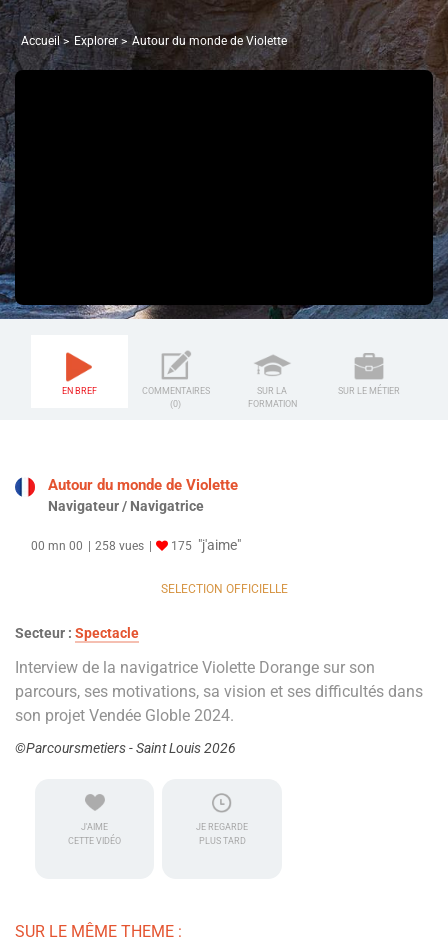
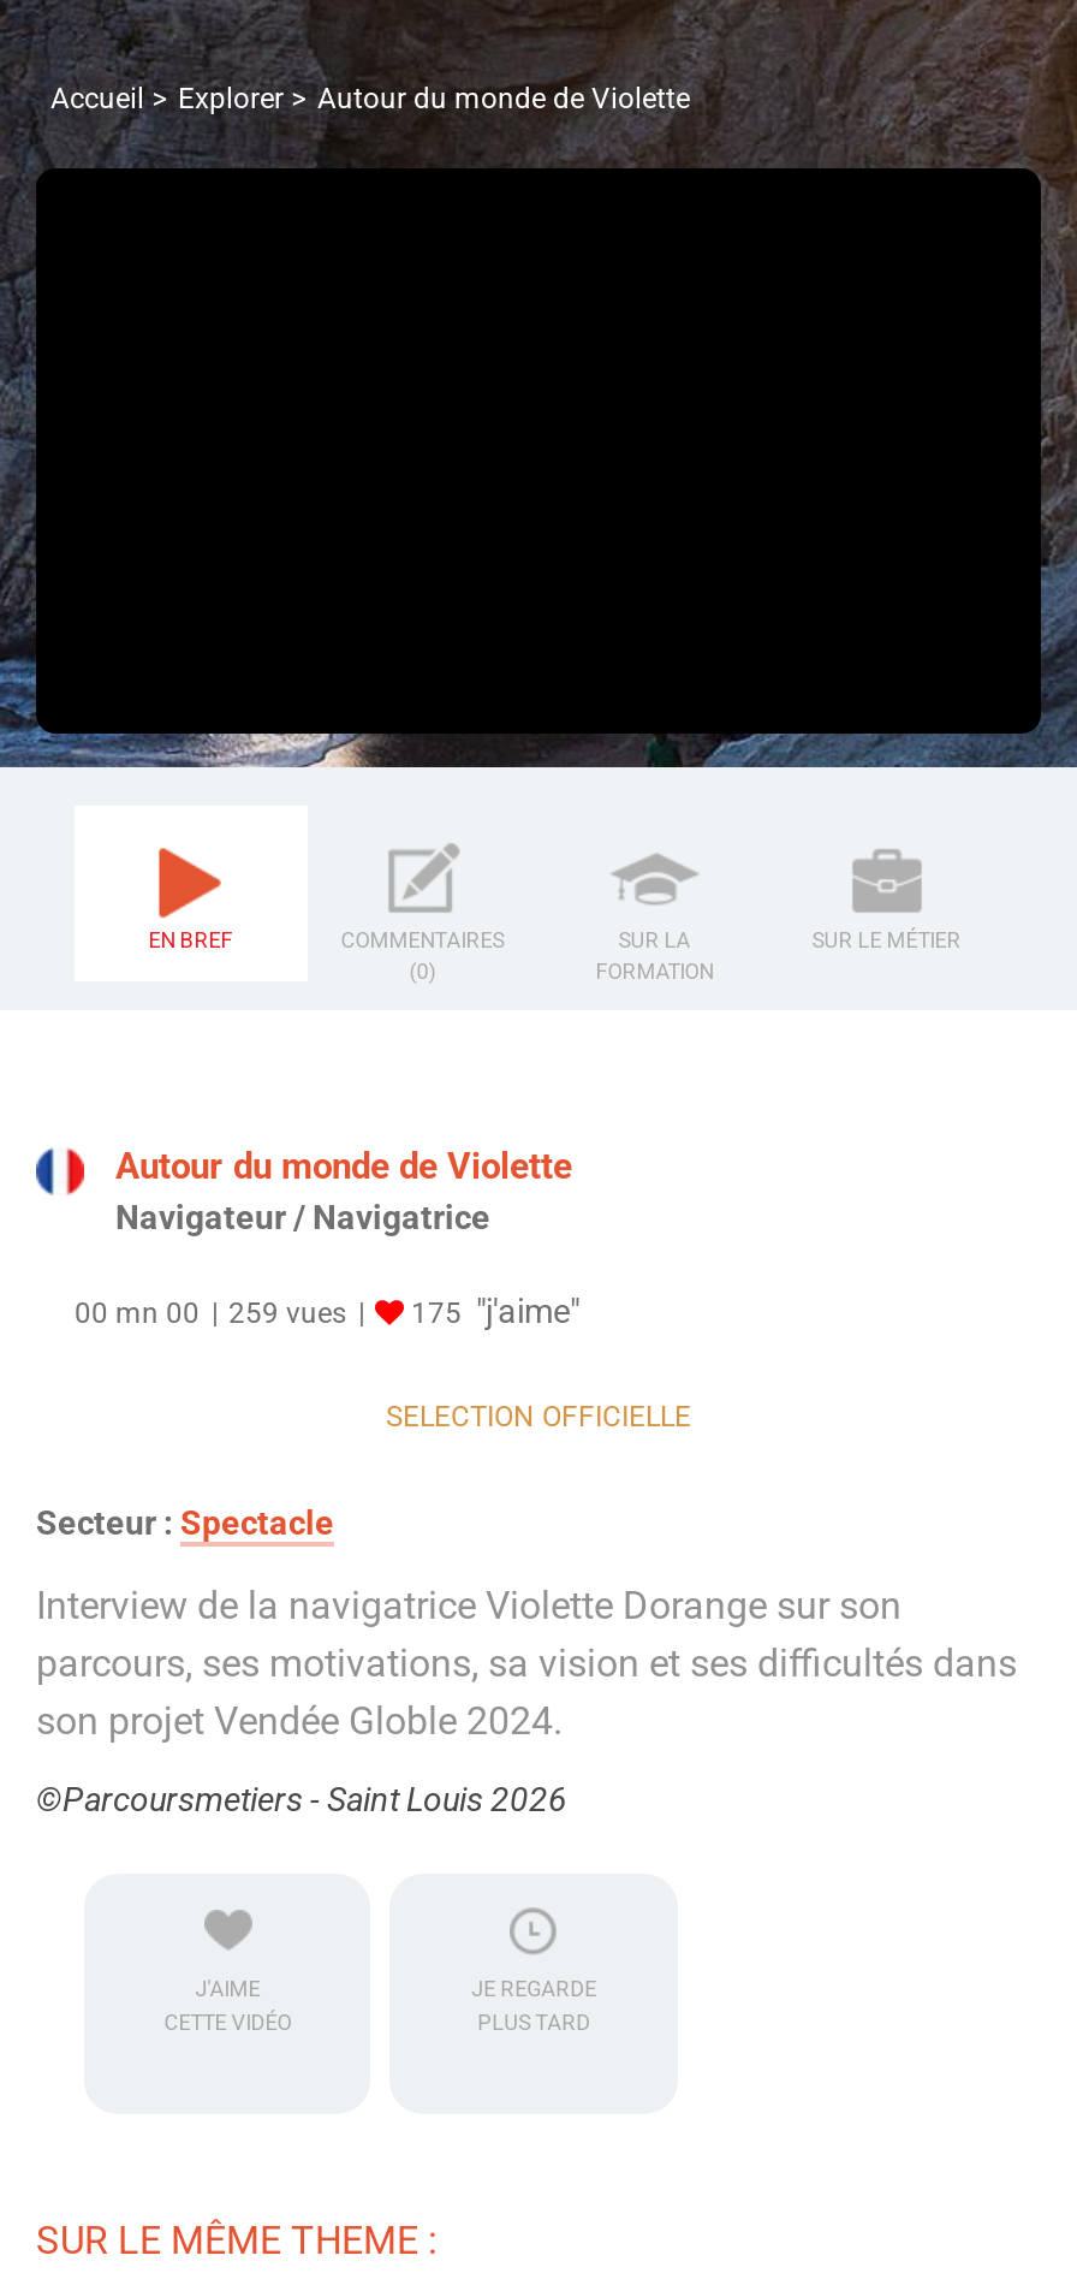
[31,537,241,553] 00 mn 00 258 vues 175 "j'aime" -> [75,1292,579,1330] 00 mn 00 259 vues 175 "j'aime"

